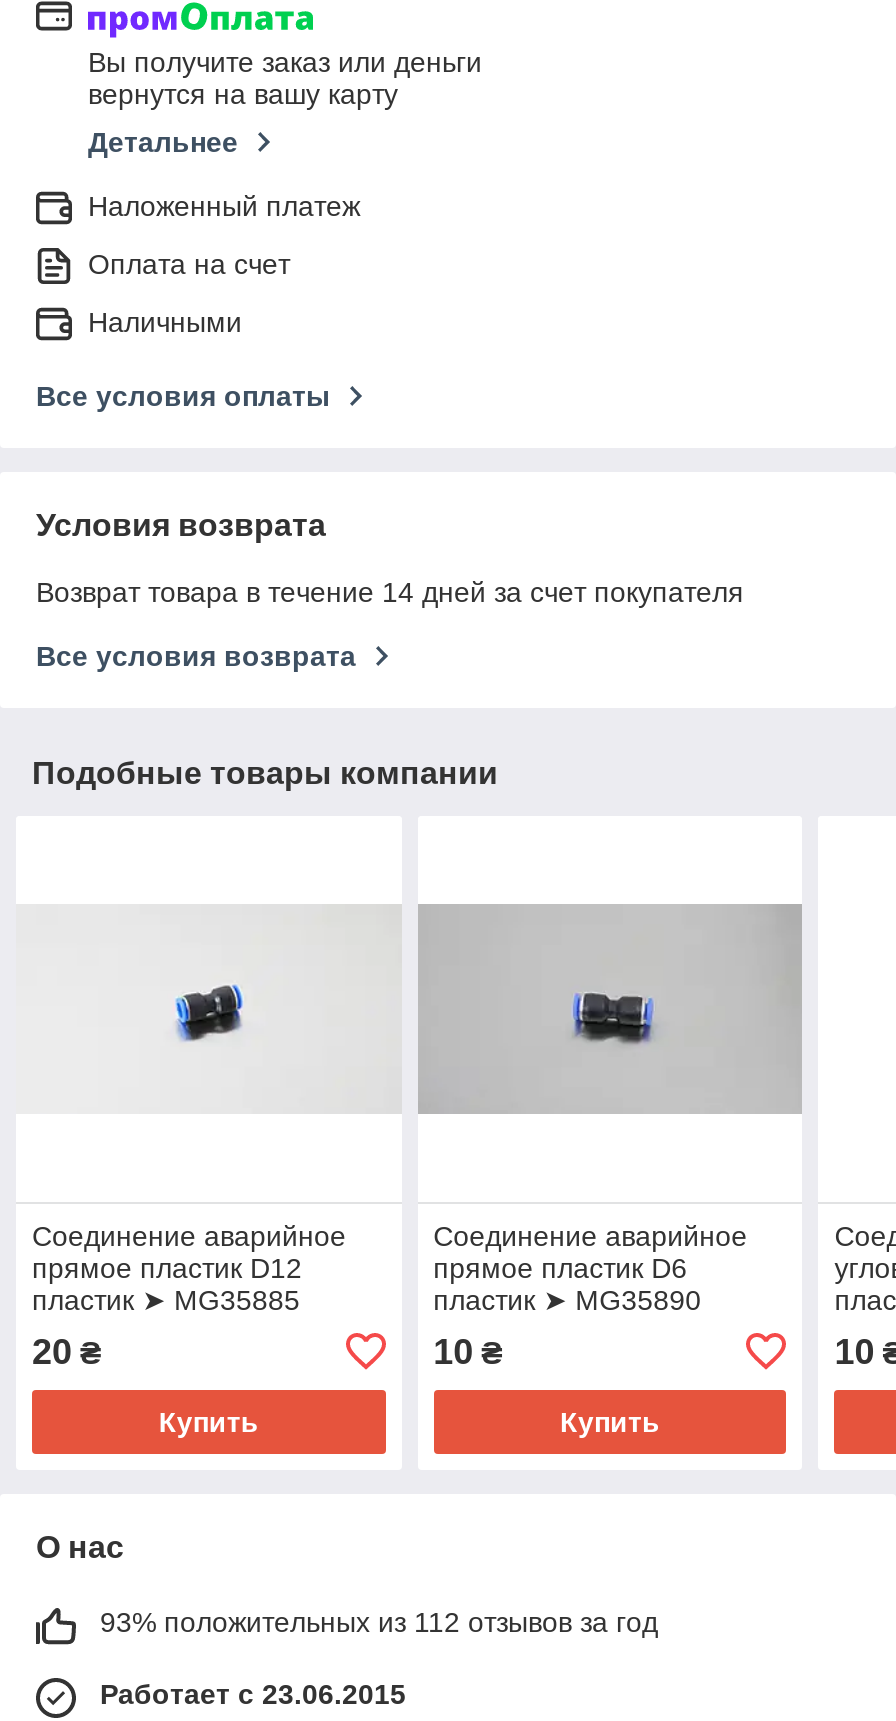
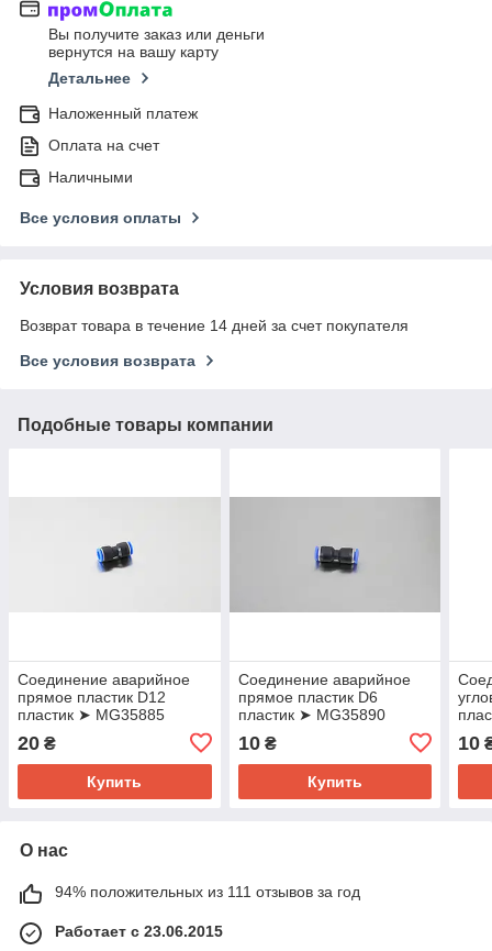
[100,1606,658,1638] 93% положительных из 112 отзывов за год -> [55,883,360,900] 94% положительных из 111 отзывов за год

